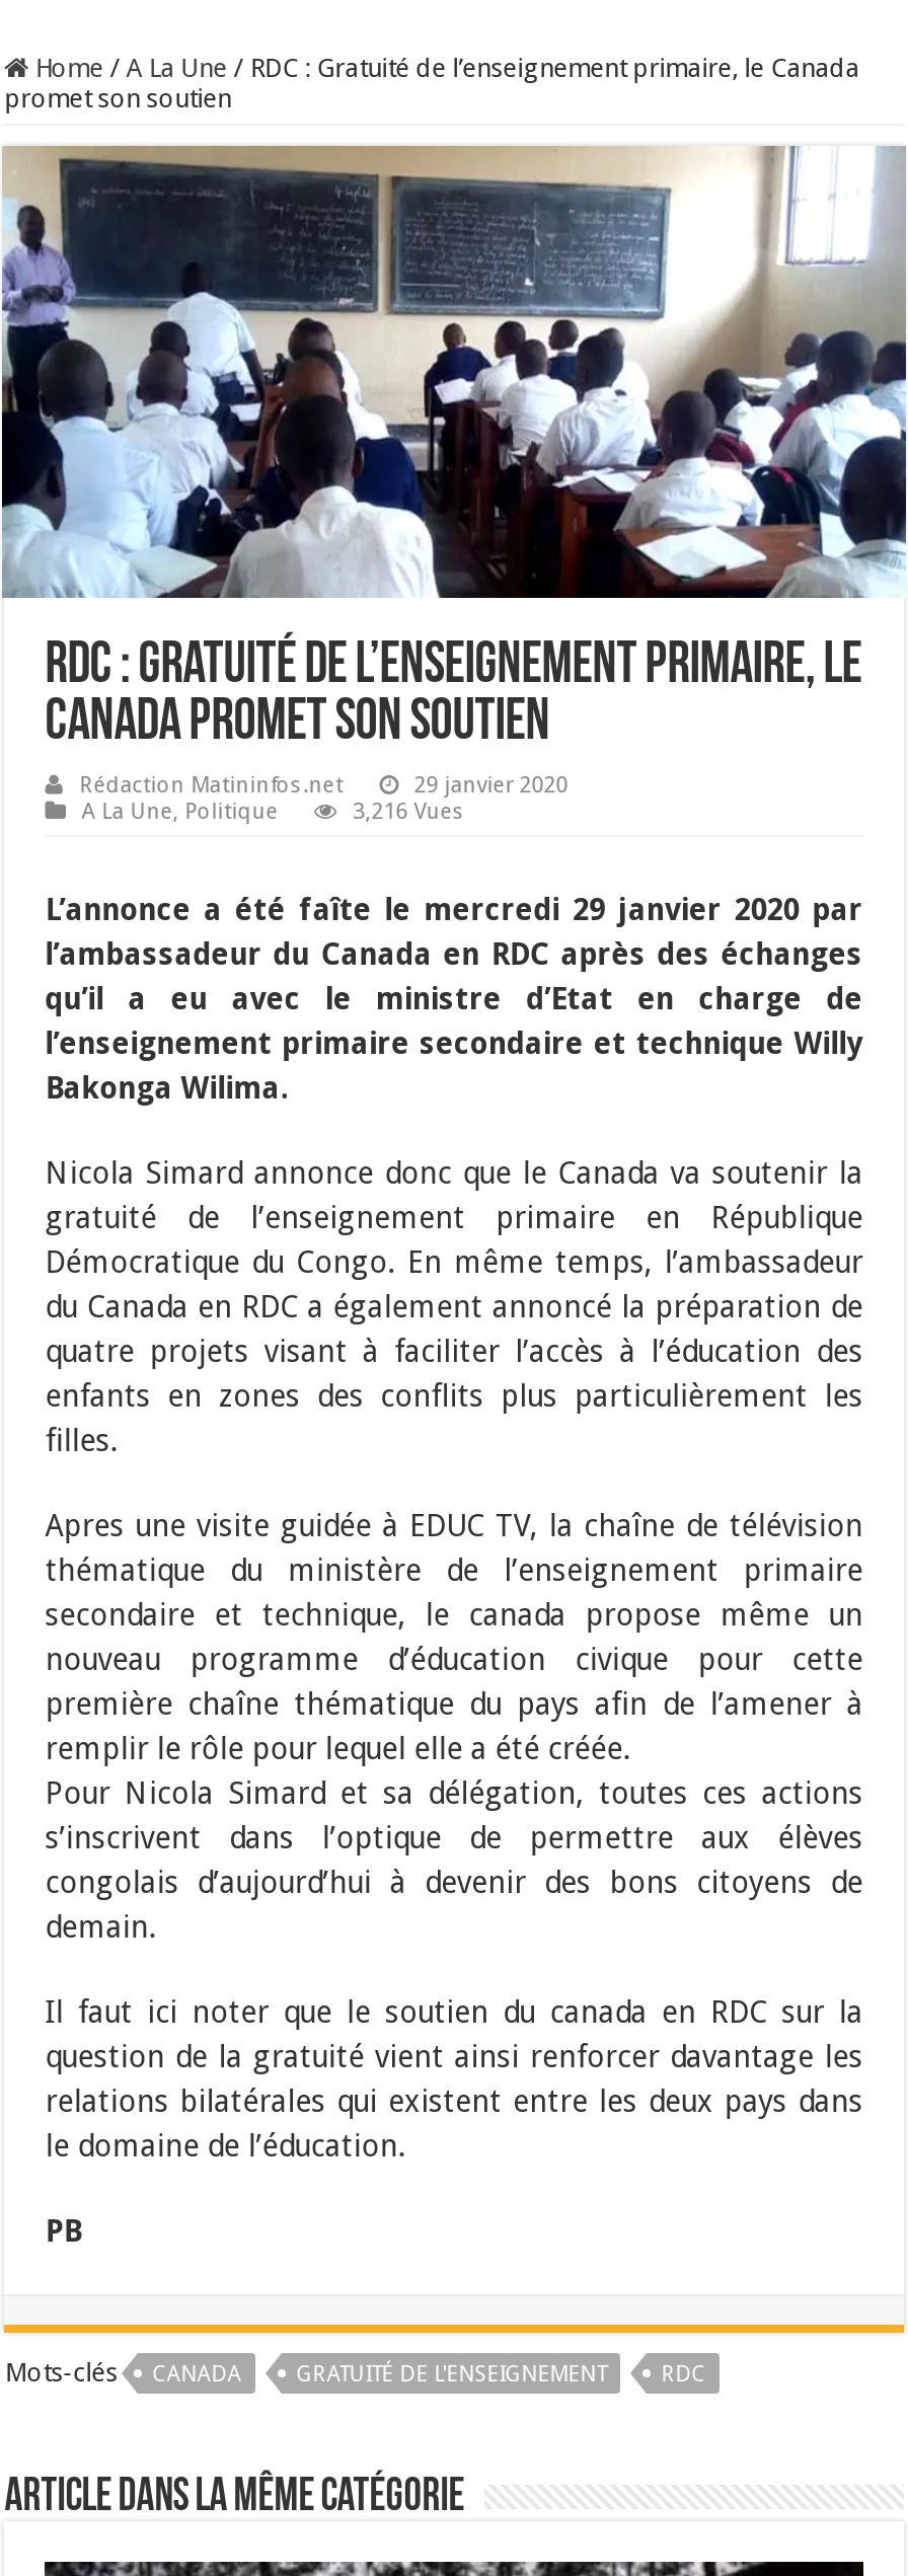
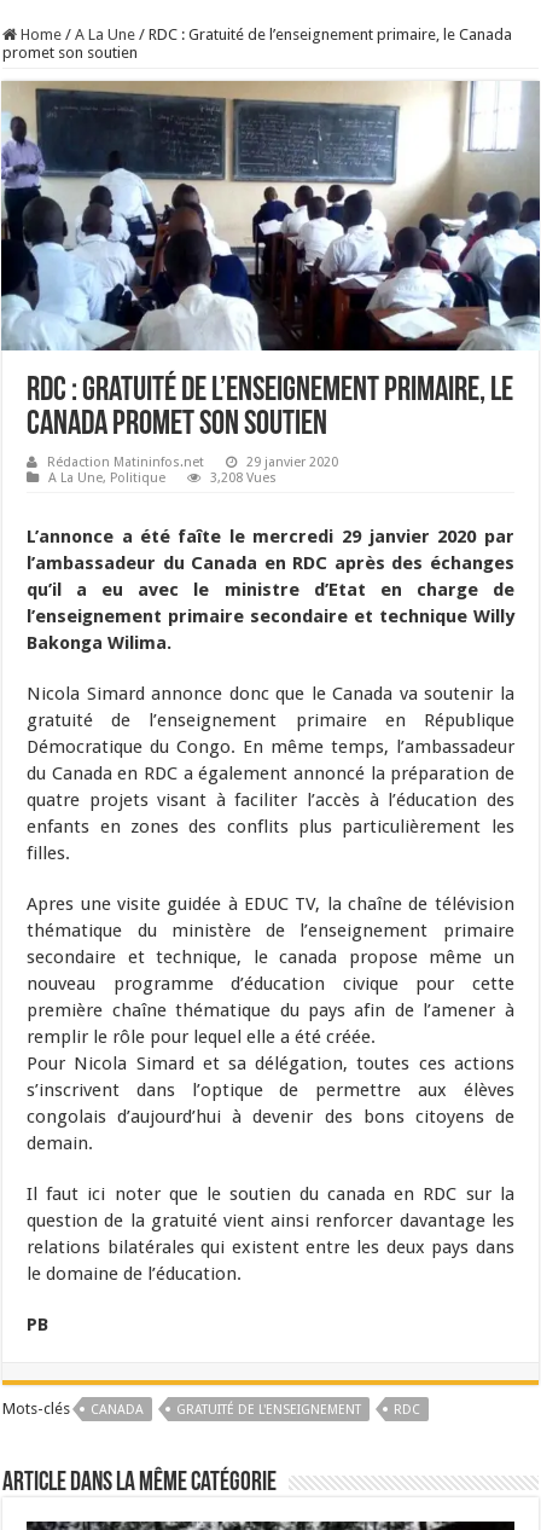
[353,798,465,824] 3,216 Vues -> [210,470,277,486] 3,208 Vues

